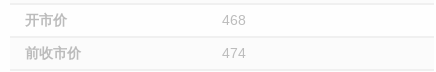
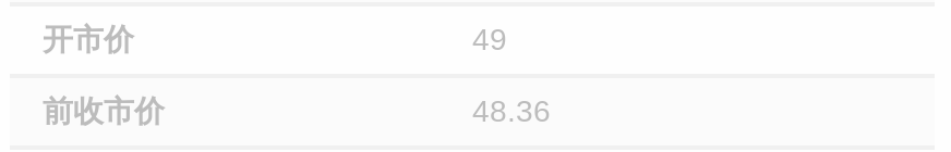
[222,12,246,28] 468 -> [472,22,507,56] 49
[222,45,246,61] 474 -> [472,93,551,128] 48.36

